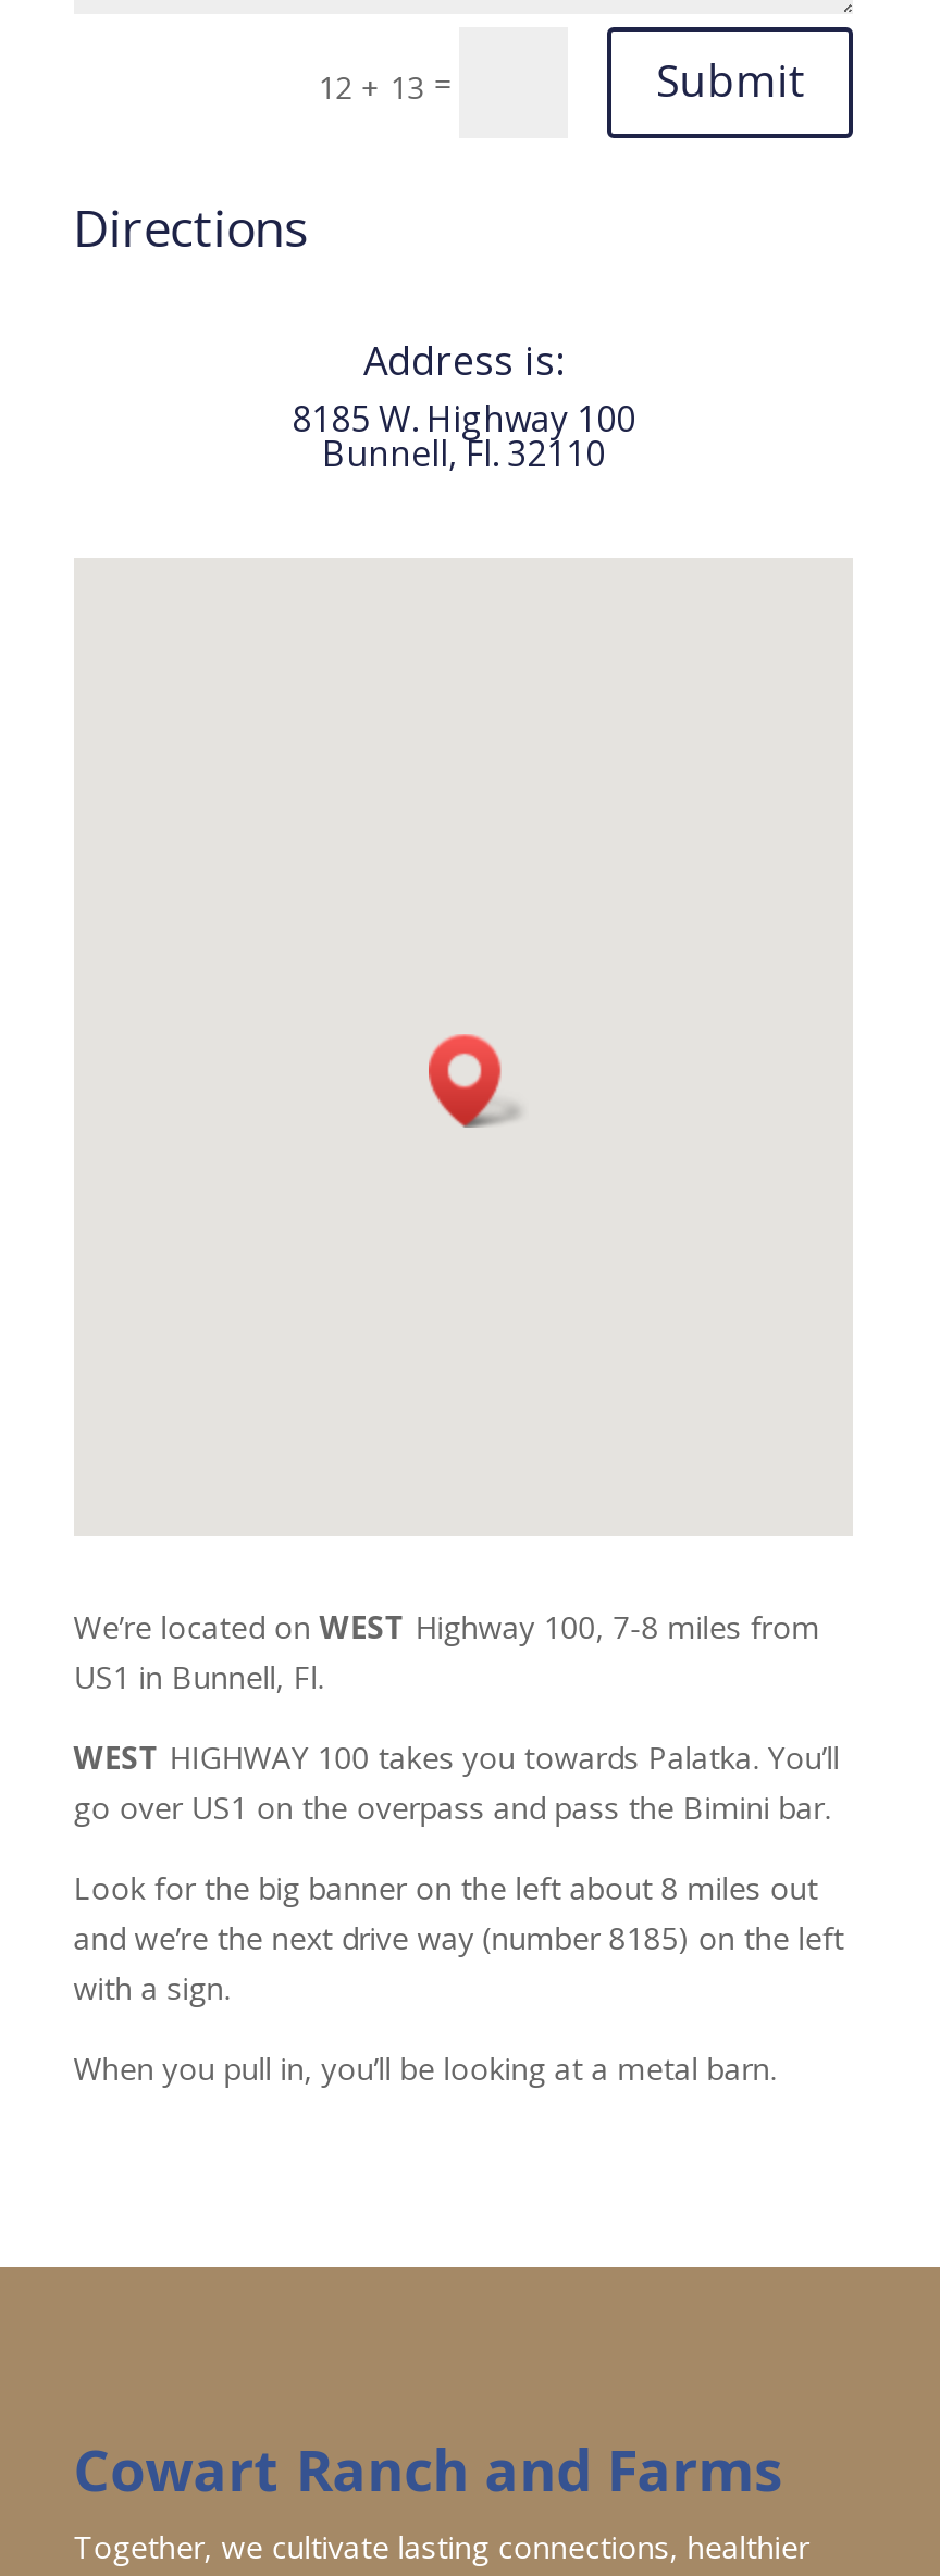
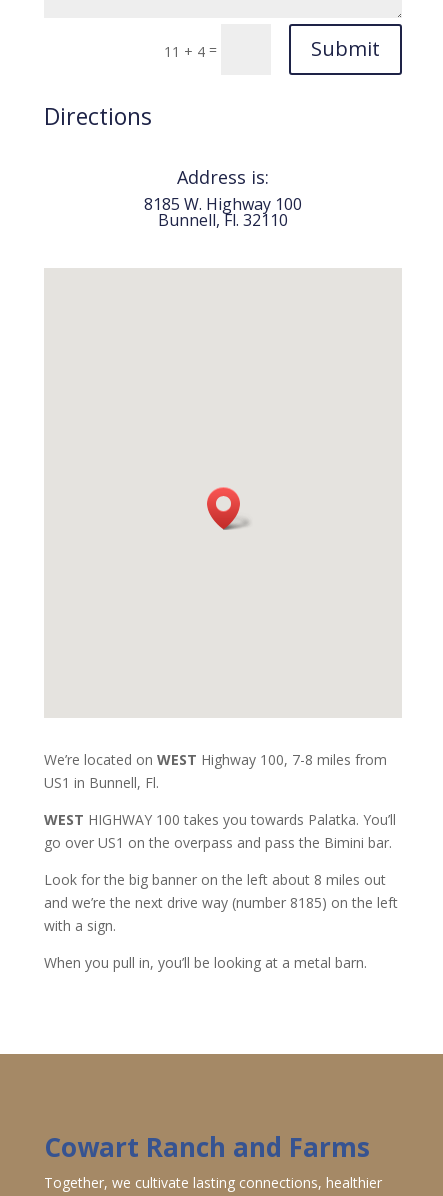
[318,62,460,107] 12 + 13 = -> [164,40,221,60] 11 + 4 =

